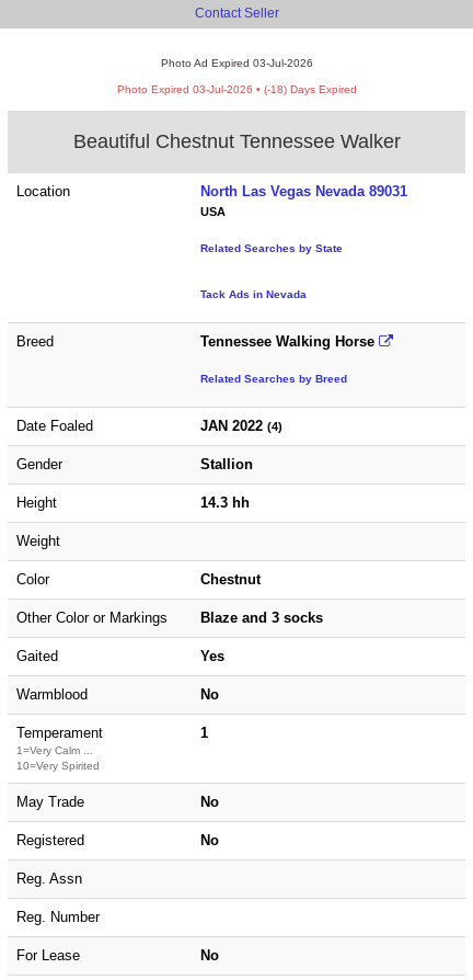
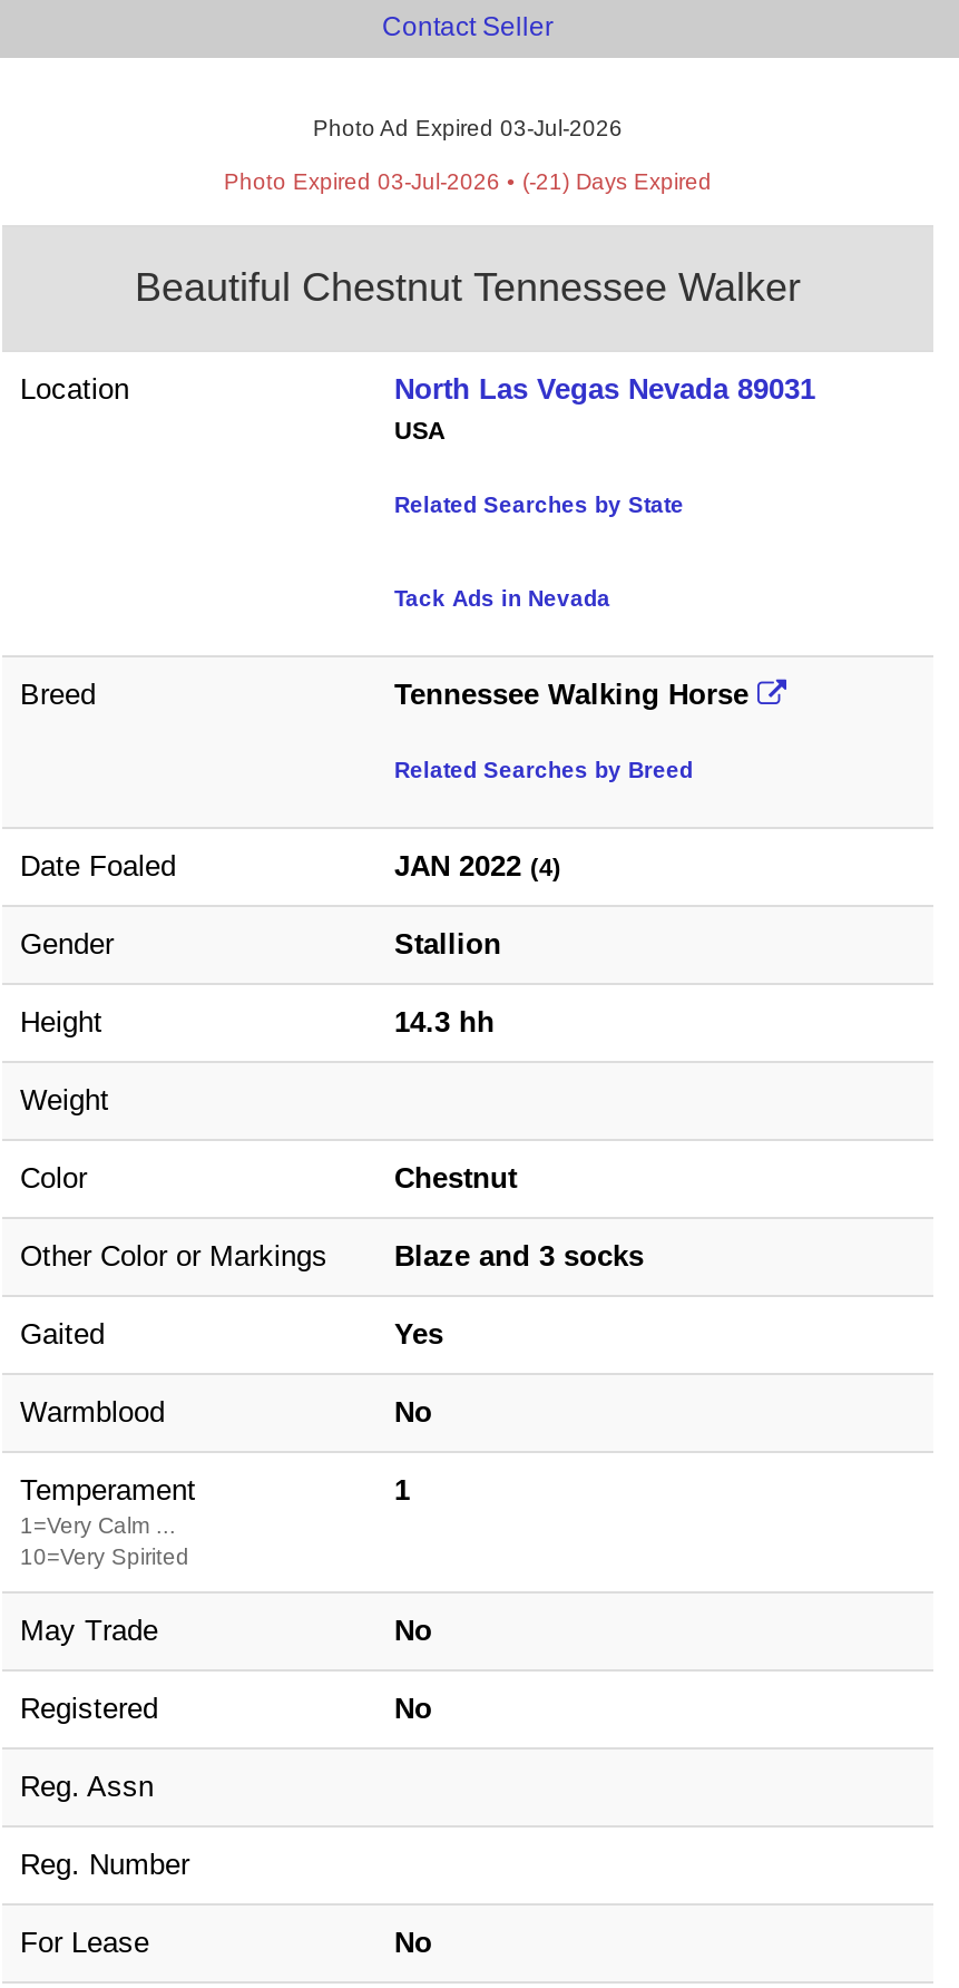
[117,83,356,95] Photo Expired 03-Jul-2026 • (-18) Days Expired -> [224,169,712,194] Photo Expired 03-Jul-2026 • (-21) Days Expired

